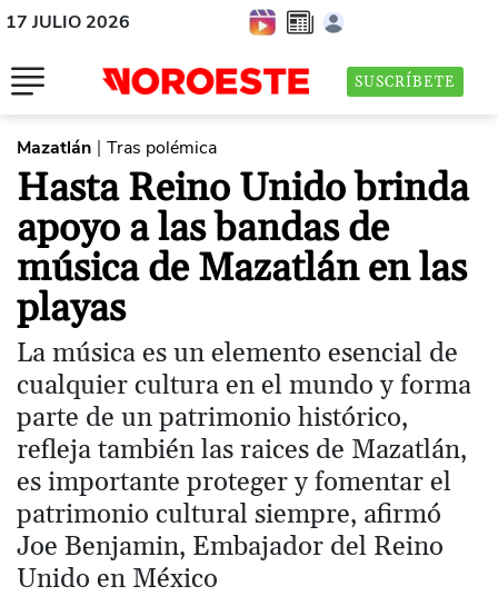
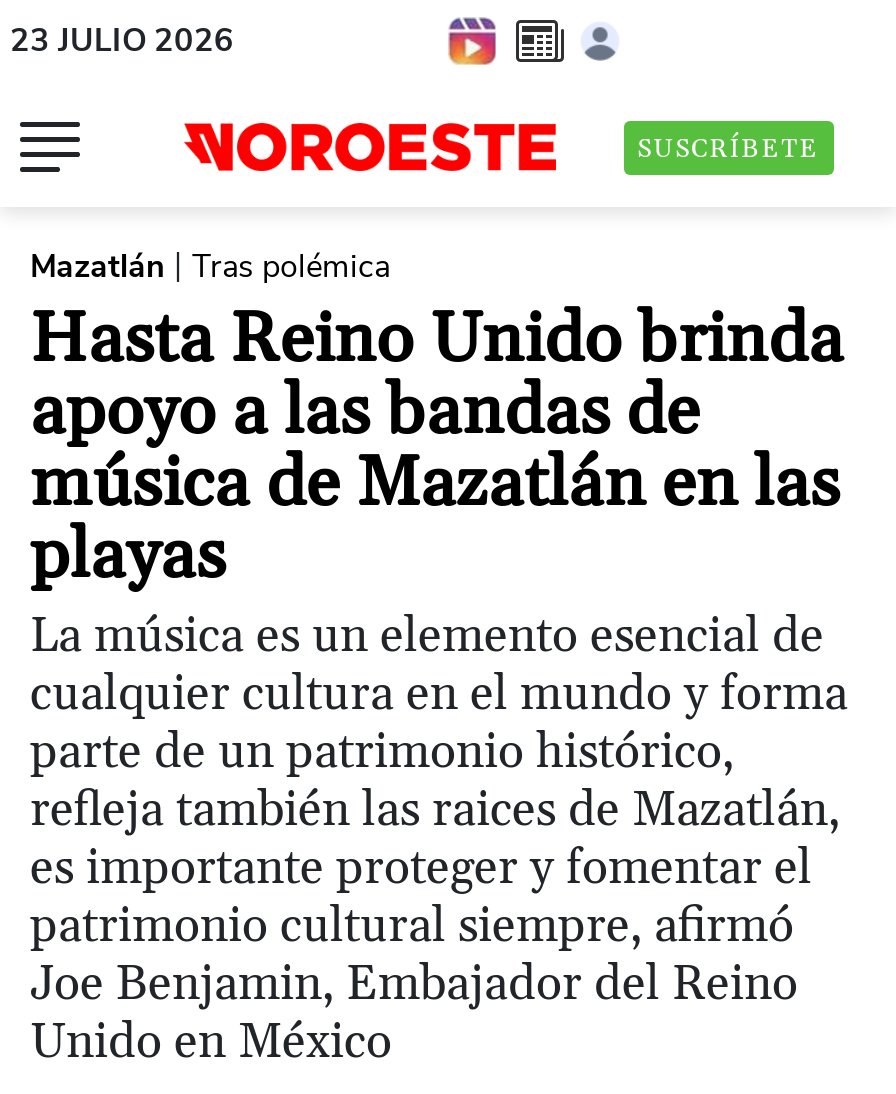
[6,10,130,34] 17 JULIO 2026 -> [10,19,234,63] 23 JULIO 2026

